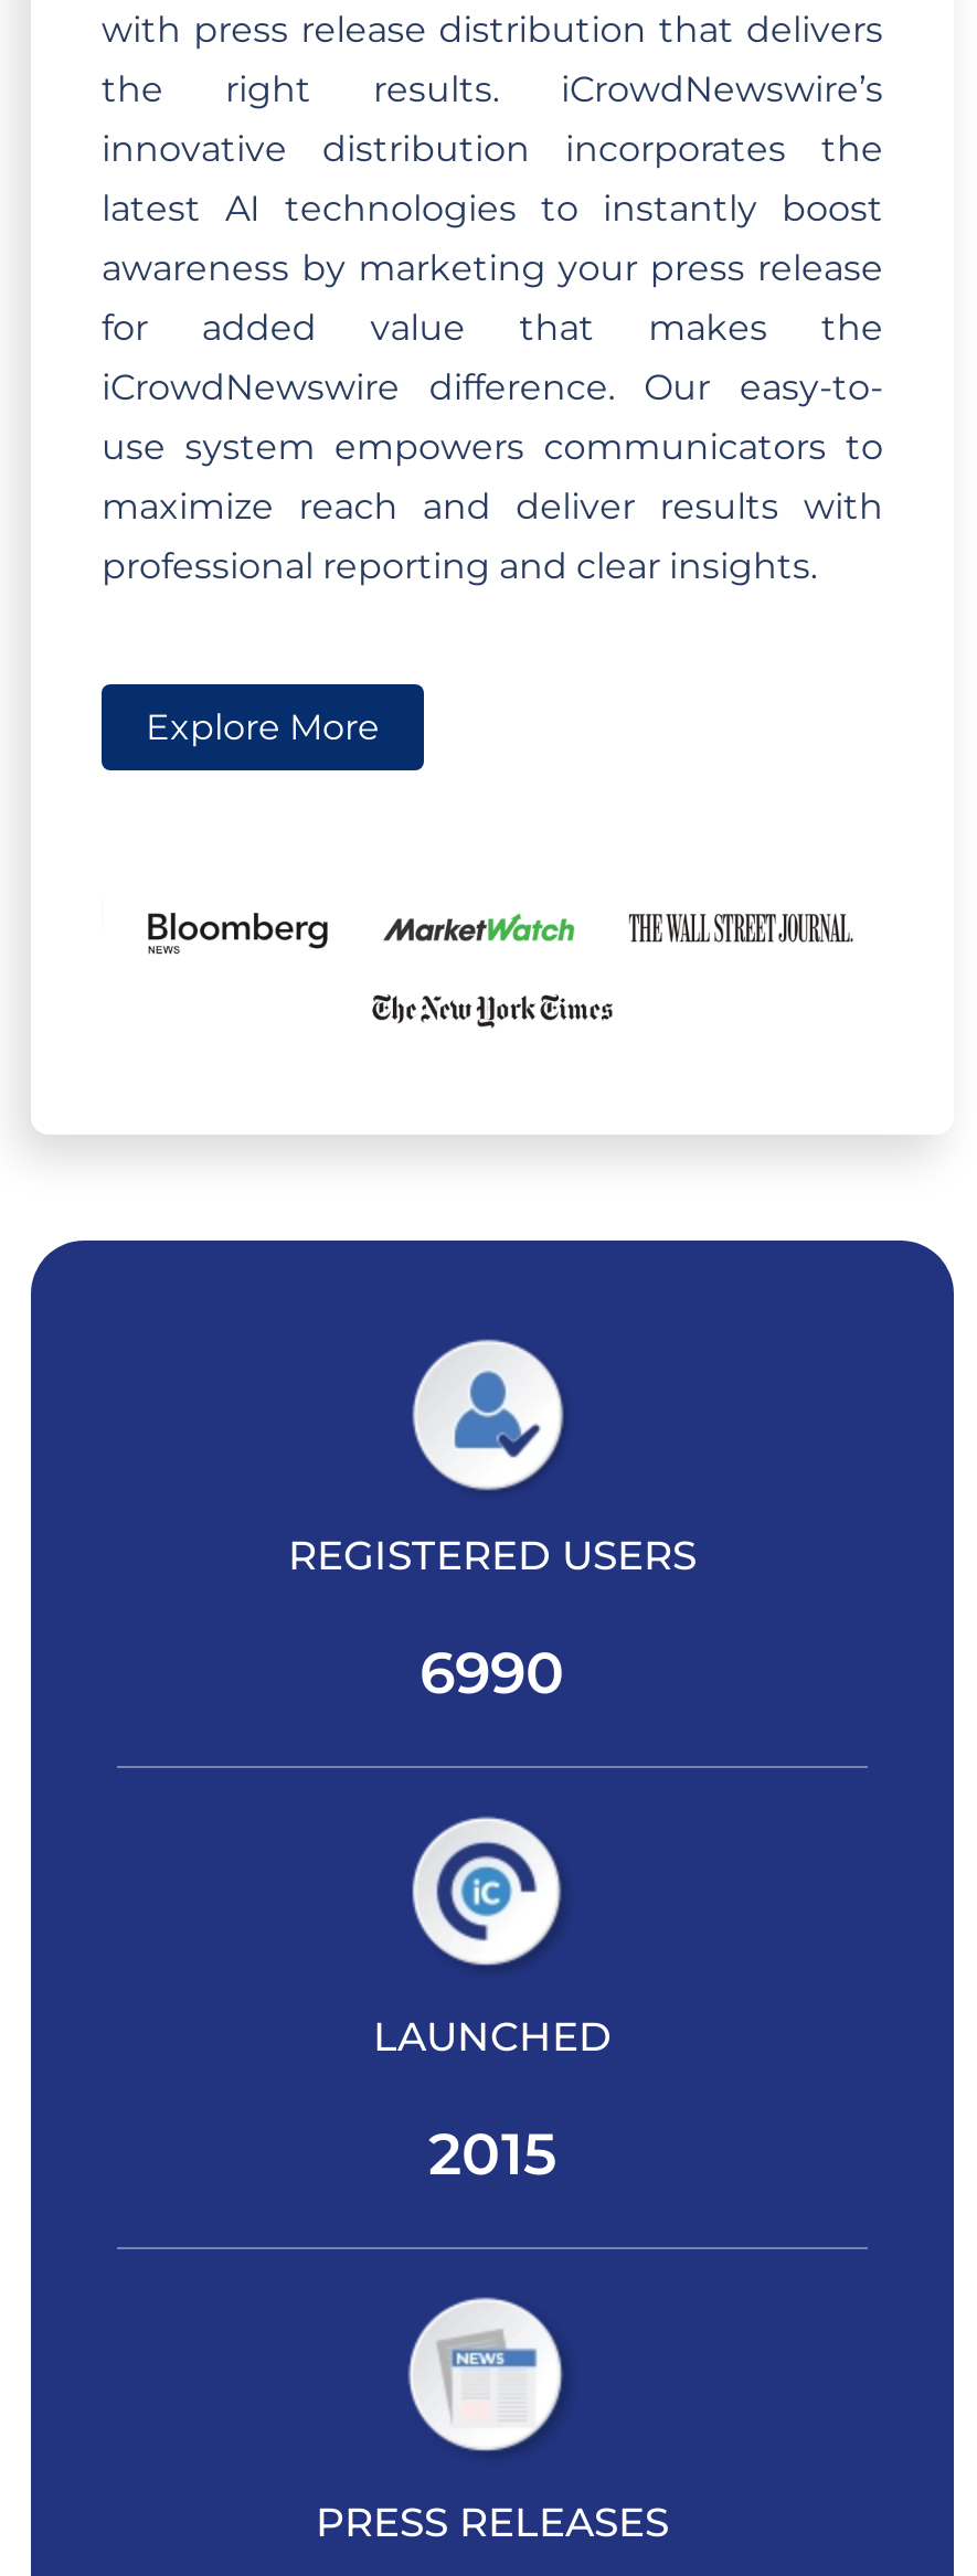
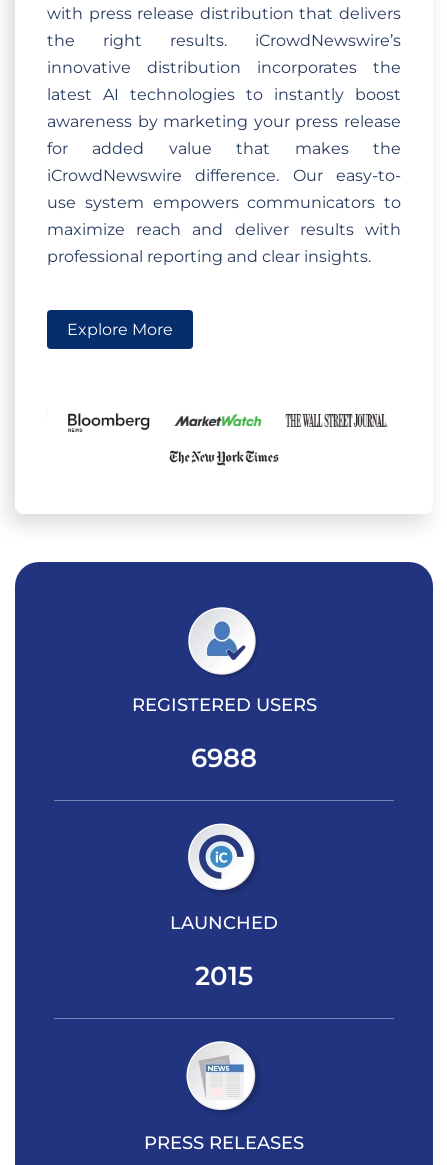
[420,1639,565,1709] 6990 -> [191,742,257,774] 6988

